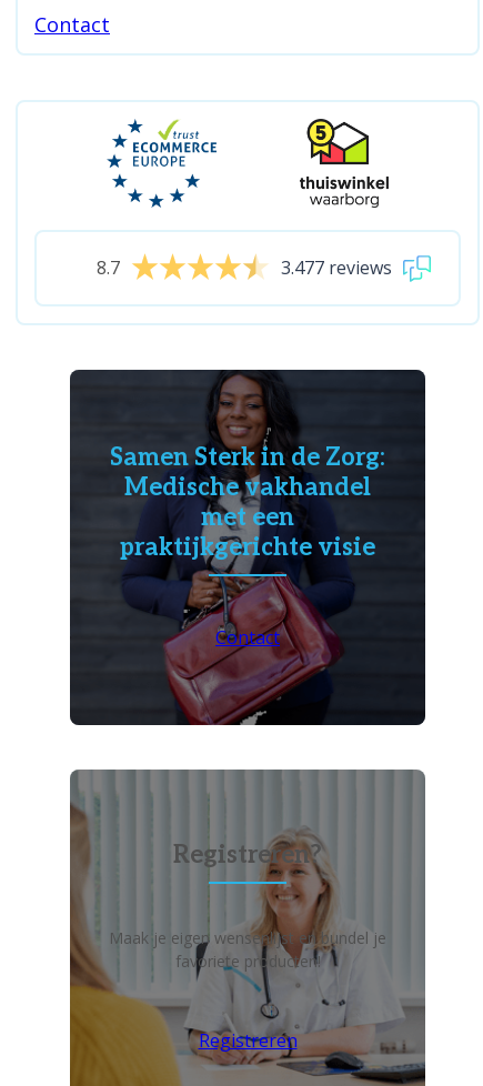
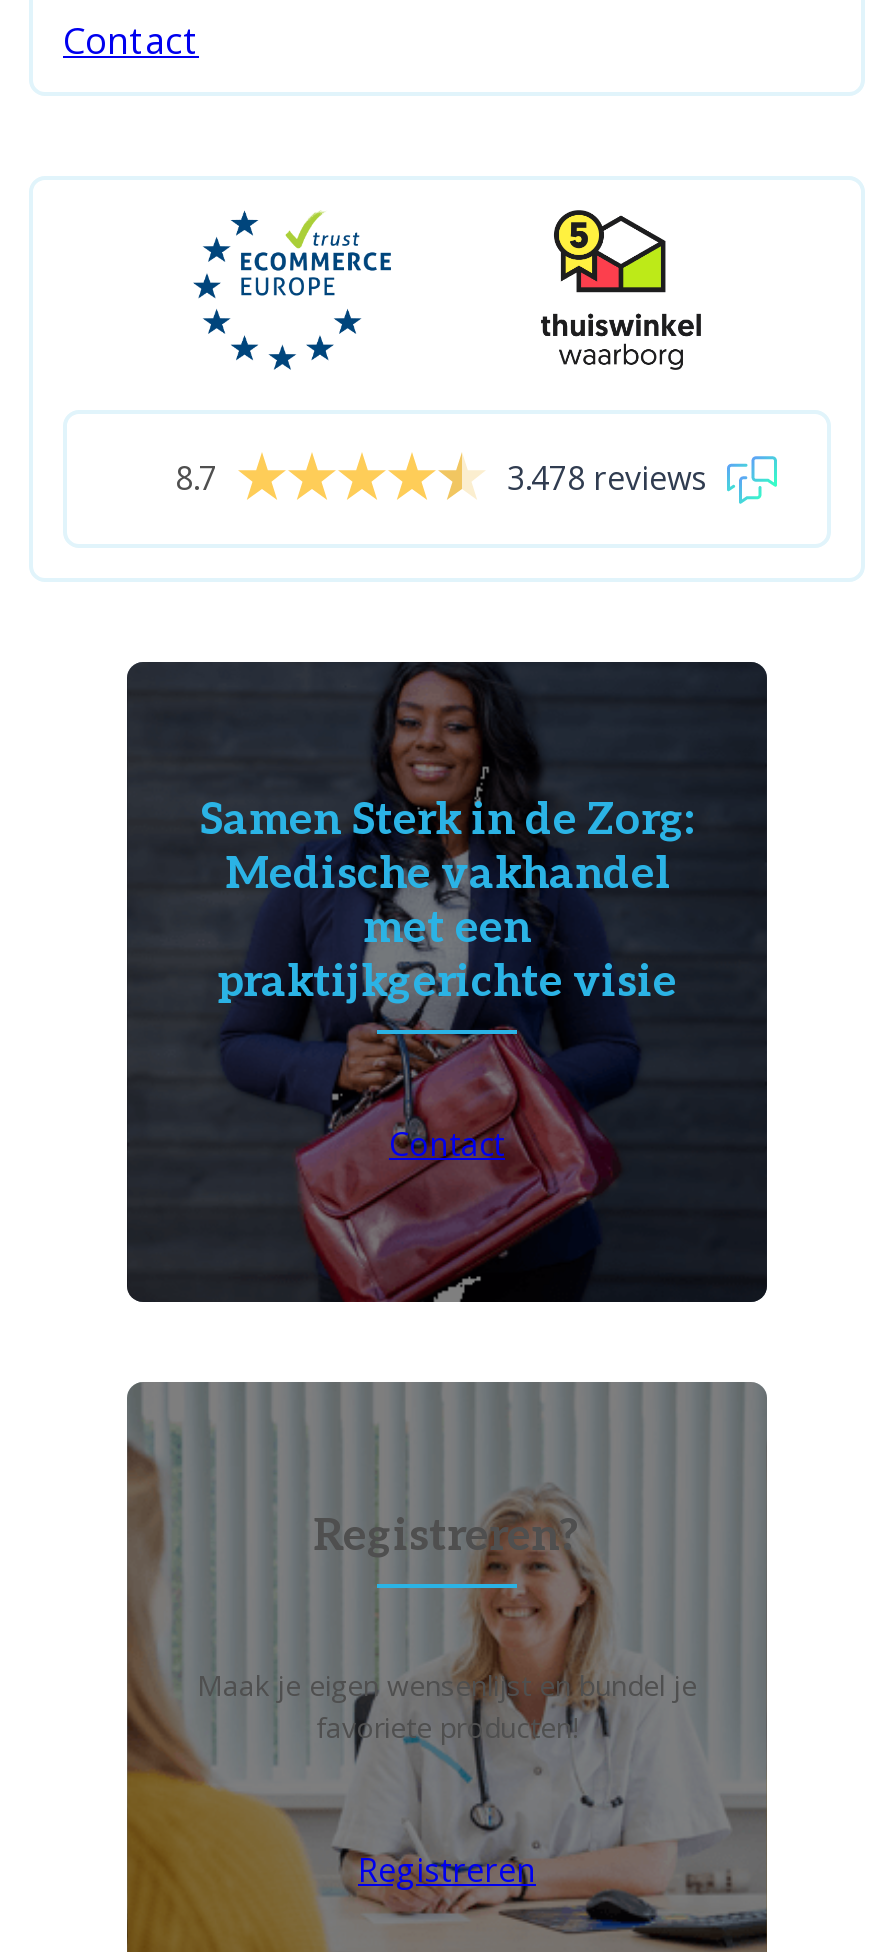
[281,256,392,280] 3.477 reviews -> [507,457,707,501] 3.478 reviews

